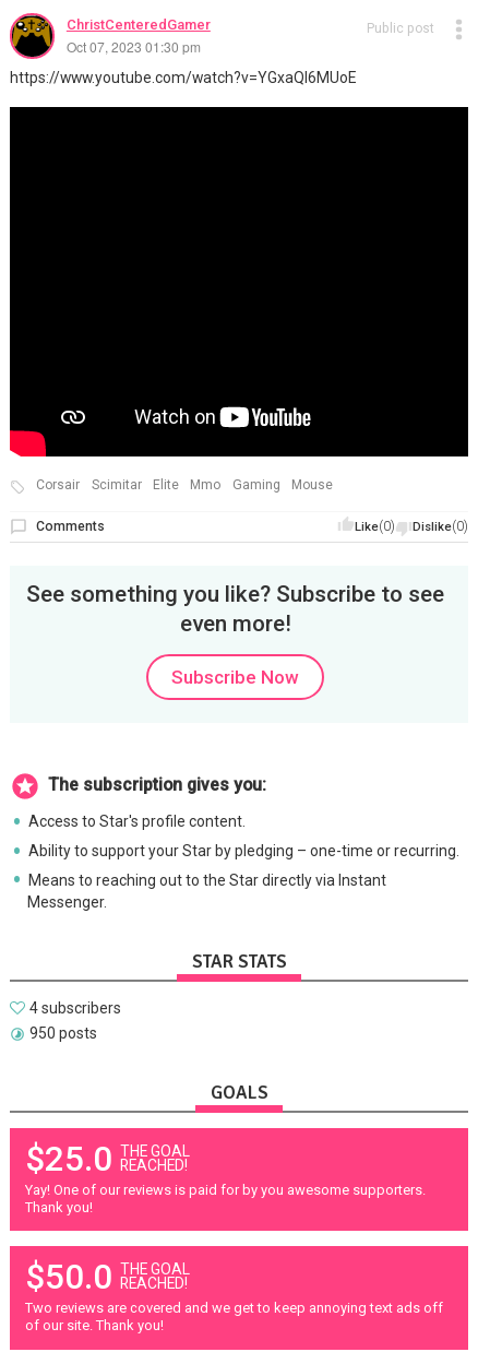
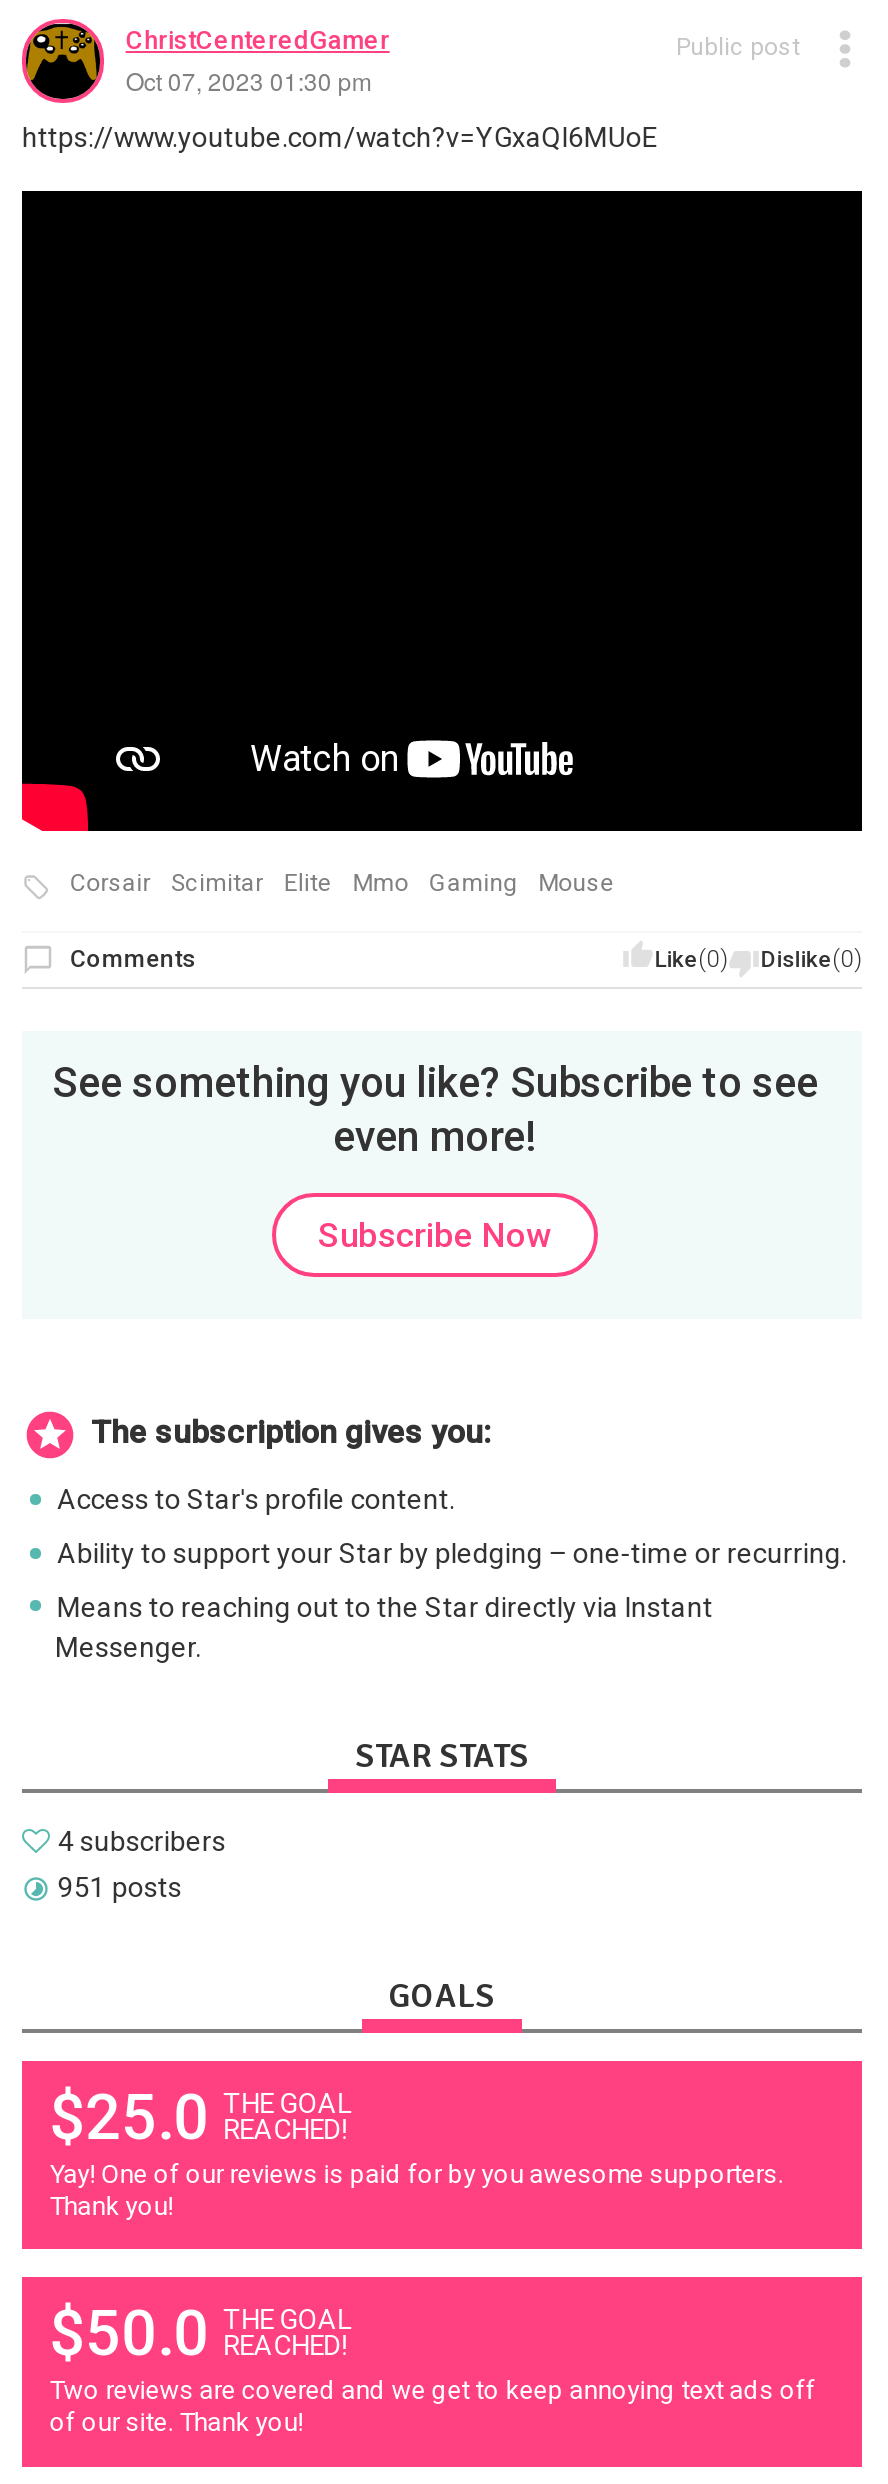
[29,1024,97,1042] 950 posts -> [58,1871,182,1903] 951 posts

